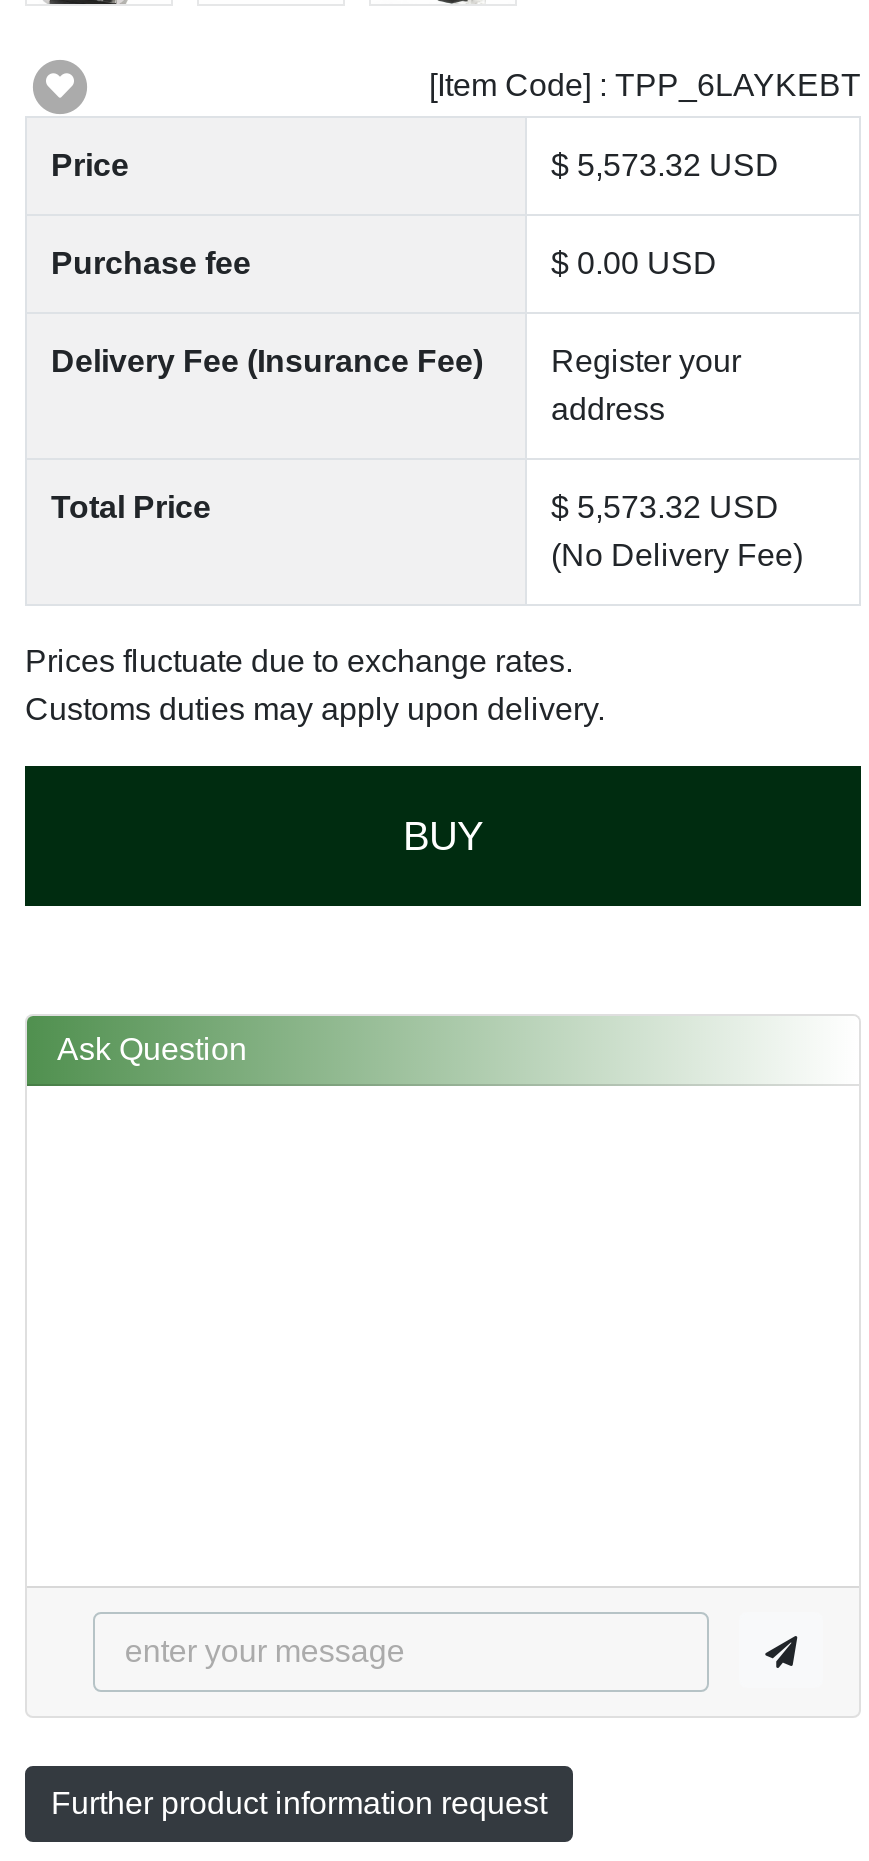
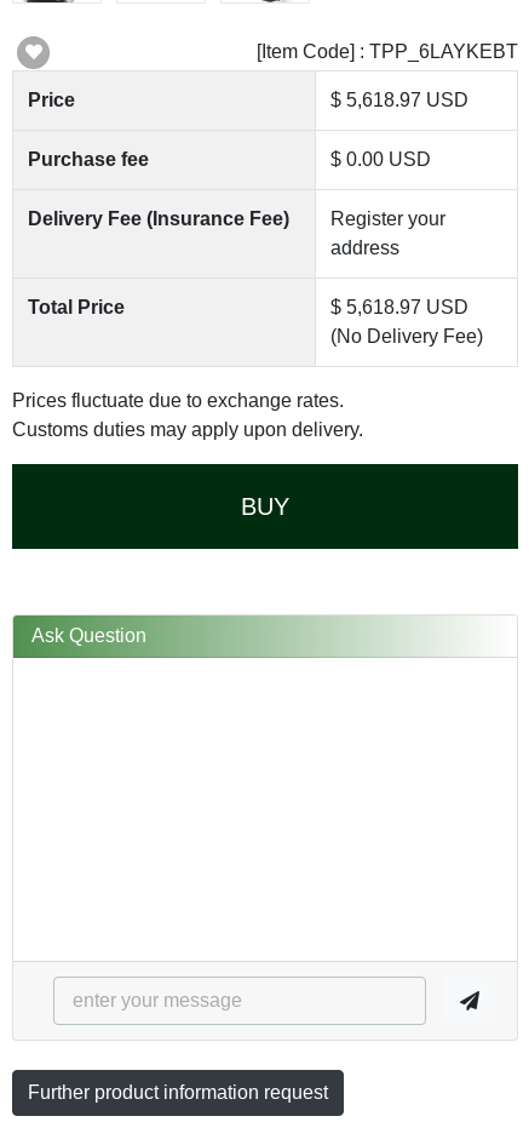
[551,148,779,182] $ 5,573.32 USD -> [330,90,468,110] $ 5,618.97 USD
[551,490,779,524] $ 5,573.32 USD -> [330,297,468,318] $ 5,618.97 USD

